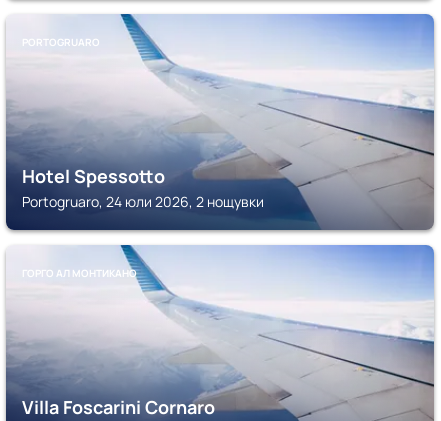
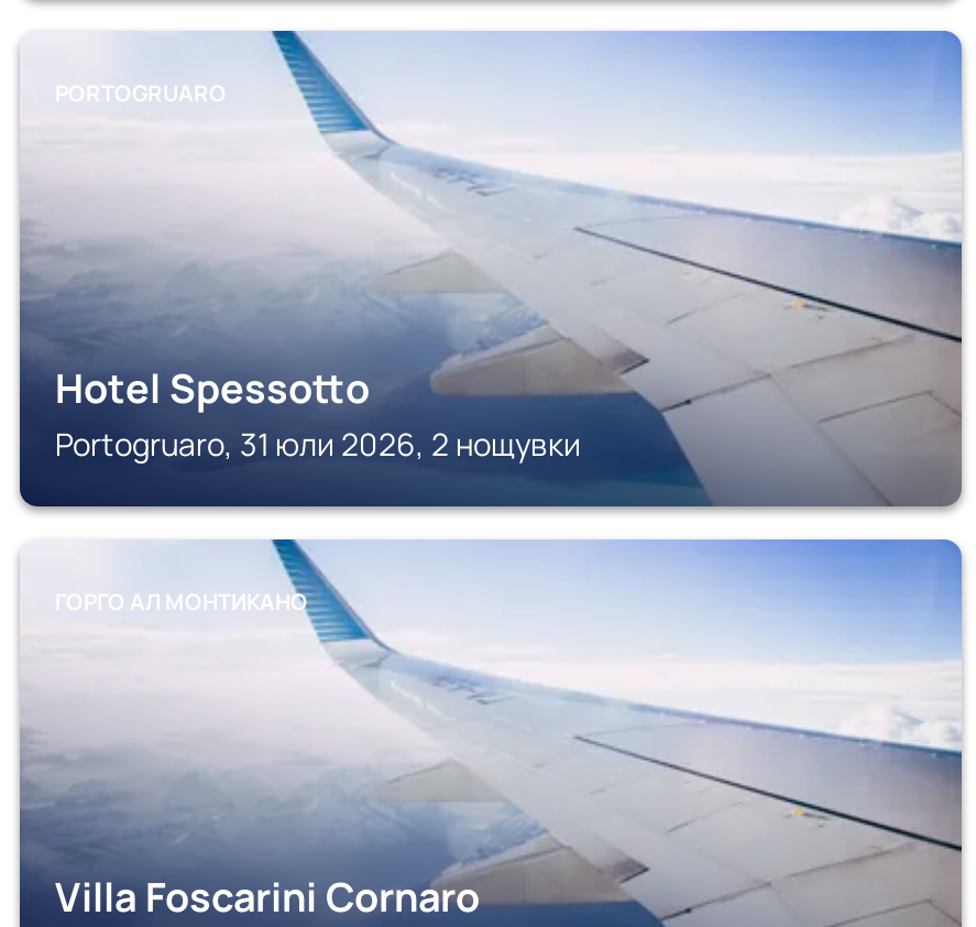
[22,192,264,211] Portogruaro, 24 юли 2026, 2 нощувки -> [55,423,581,465] Portogruaro, 31 юли 2026, 2 нощувки

